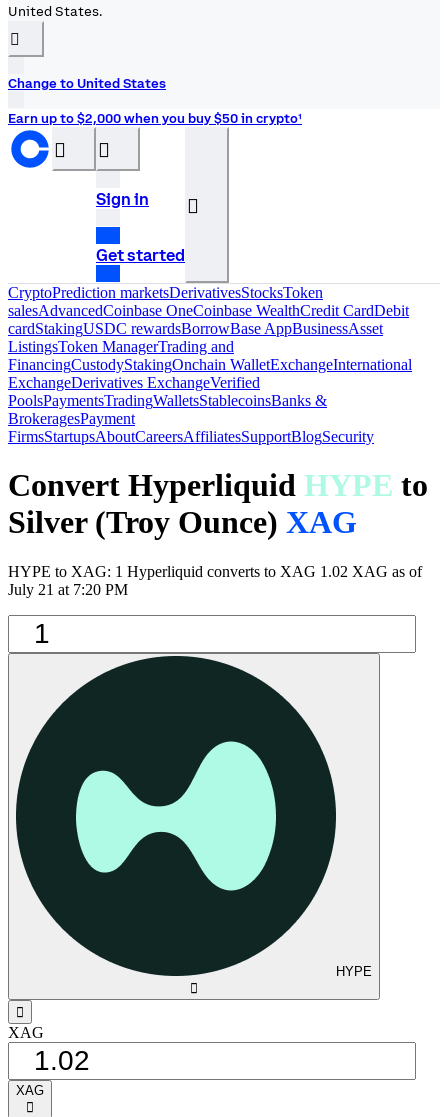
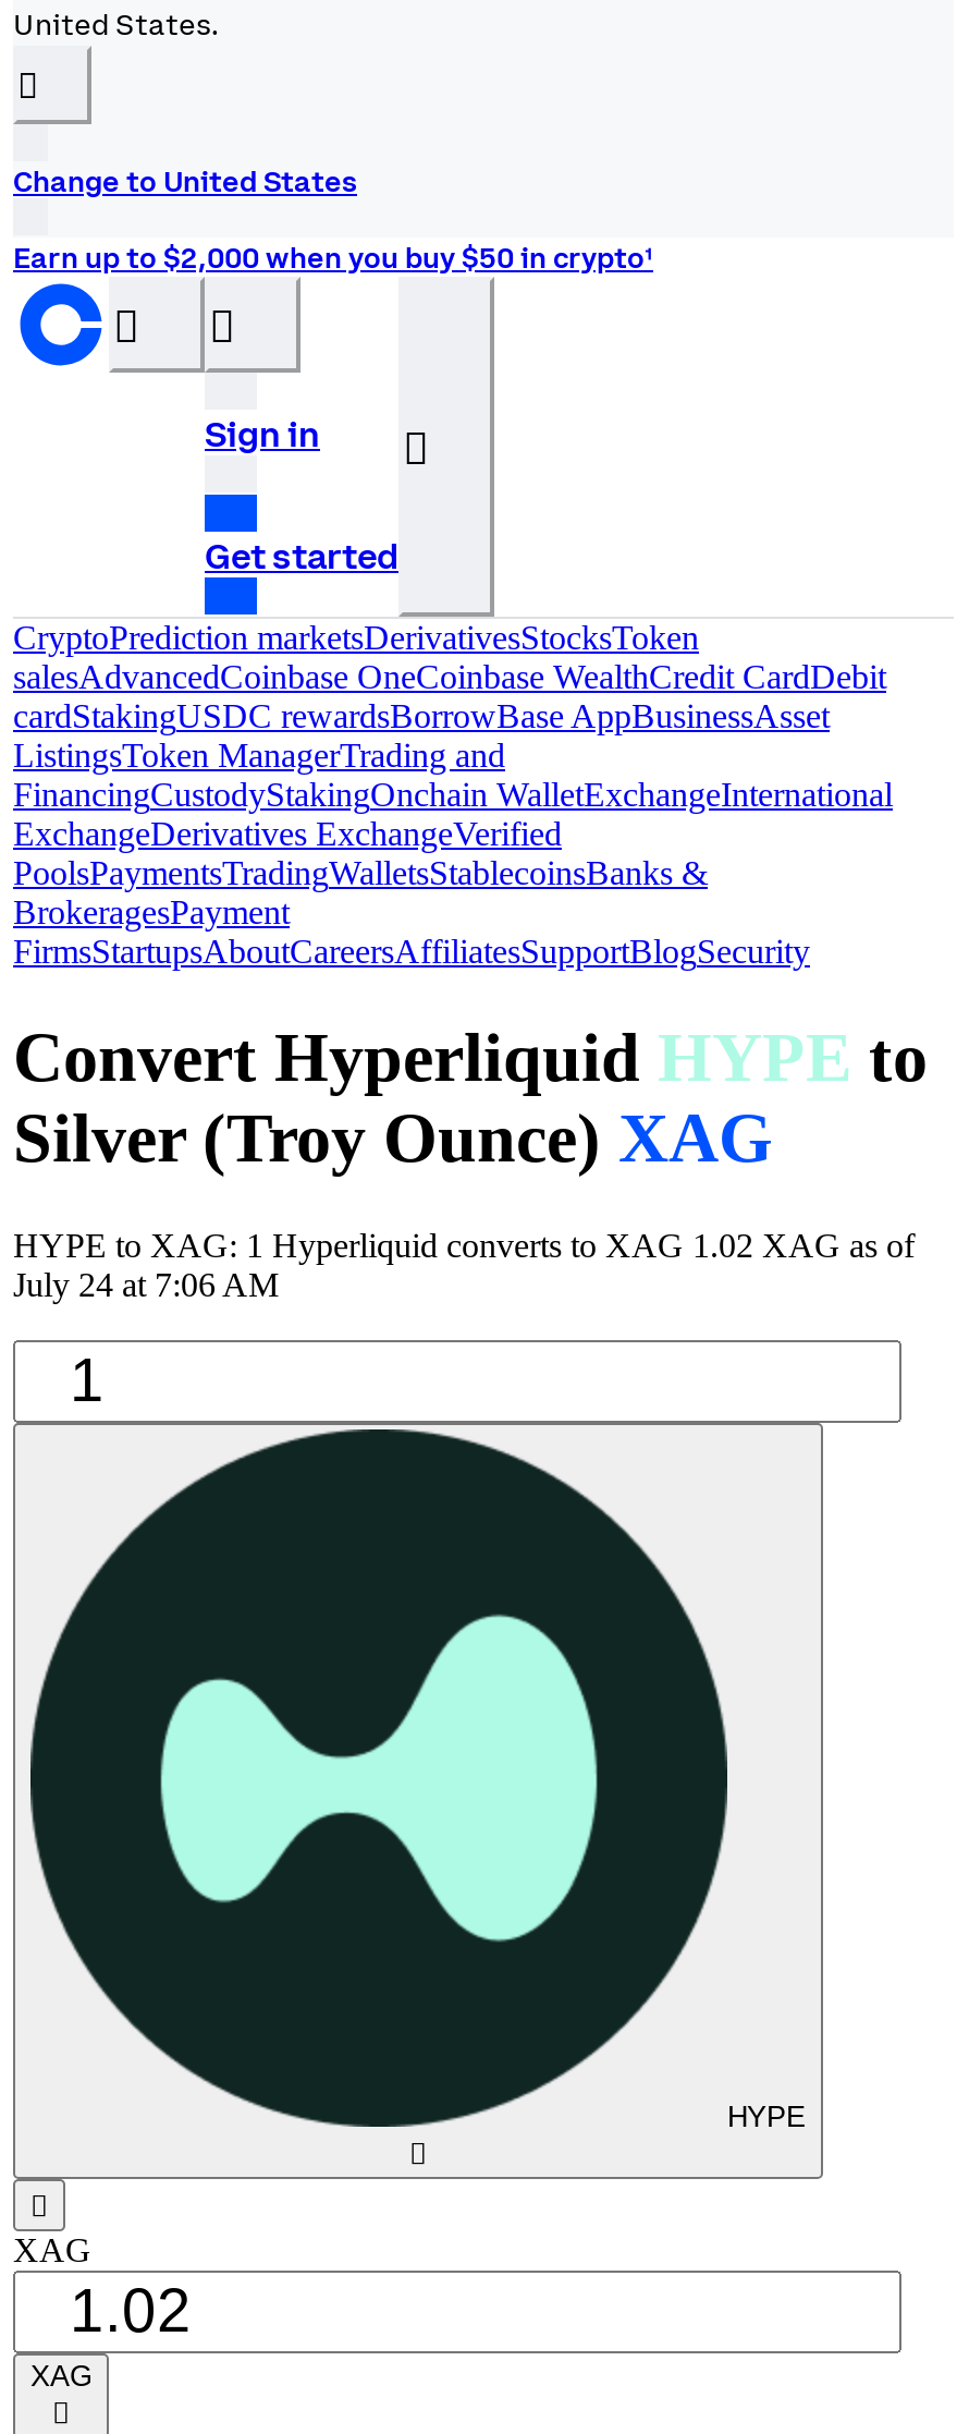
[8,581,128,598] July 21 at 7:20 PM -> [13,1266,279,1303] July 24 at 7:06 AM

